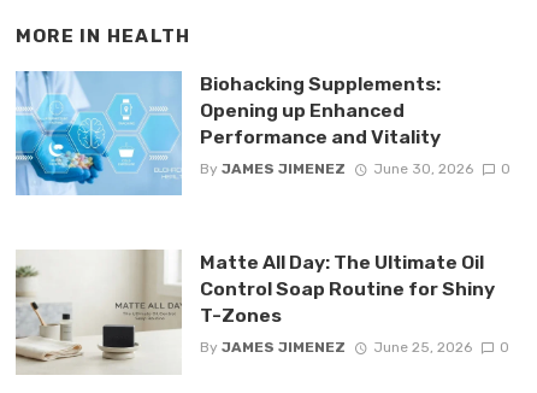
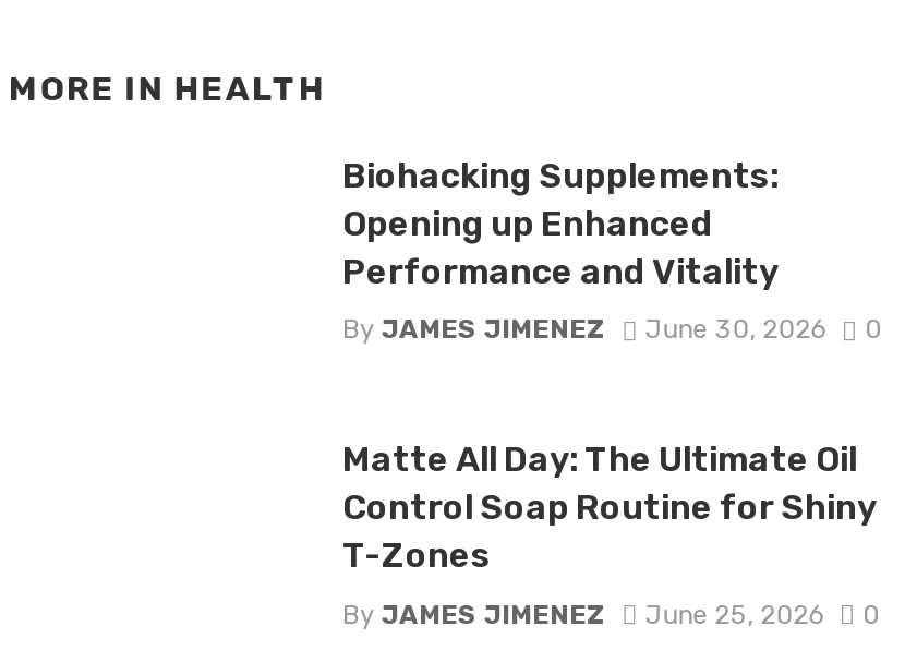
[14,70,183,196] [image] -> none
[14,248,183,375] [image] -> none

